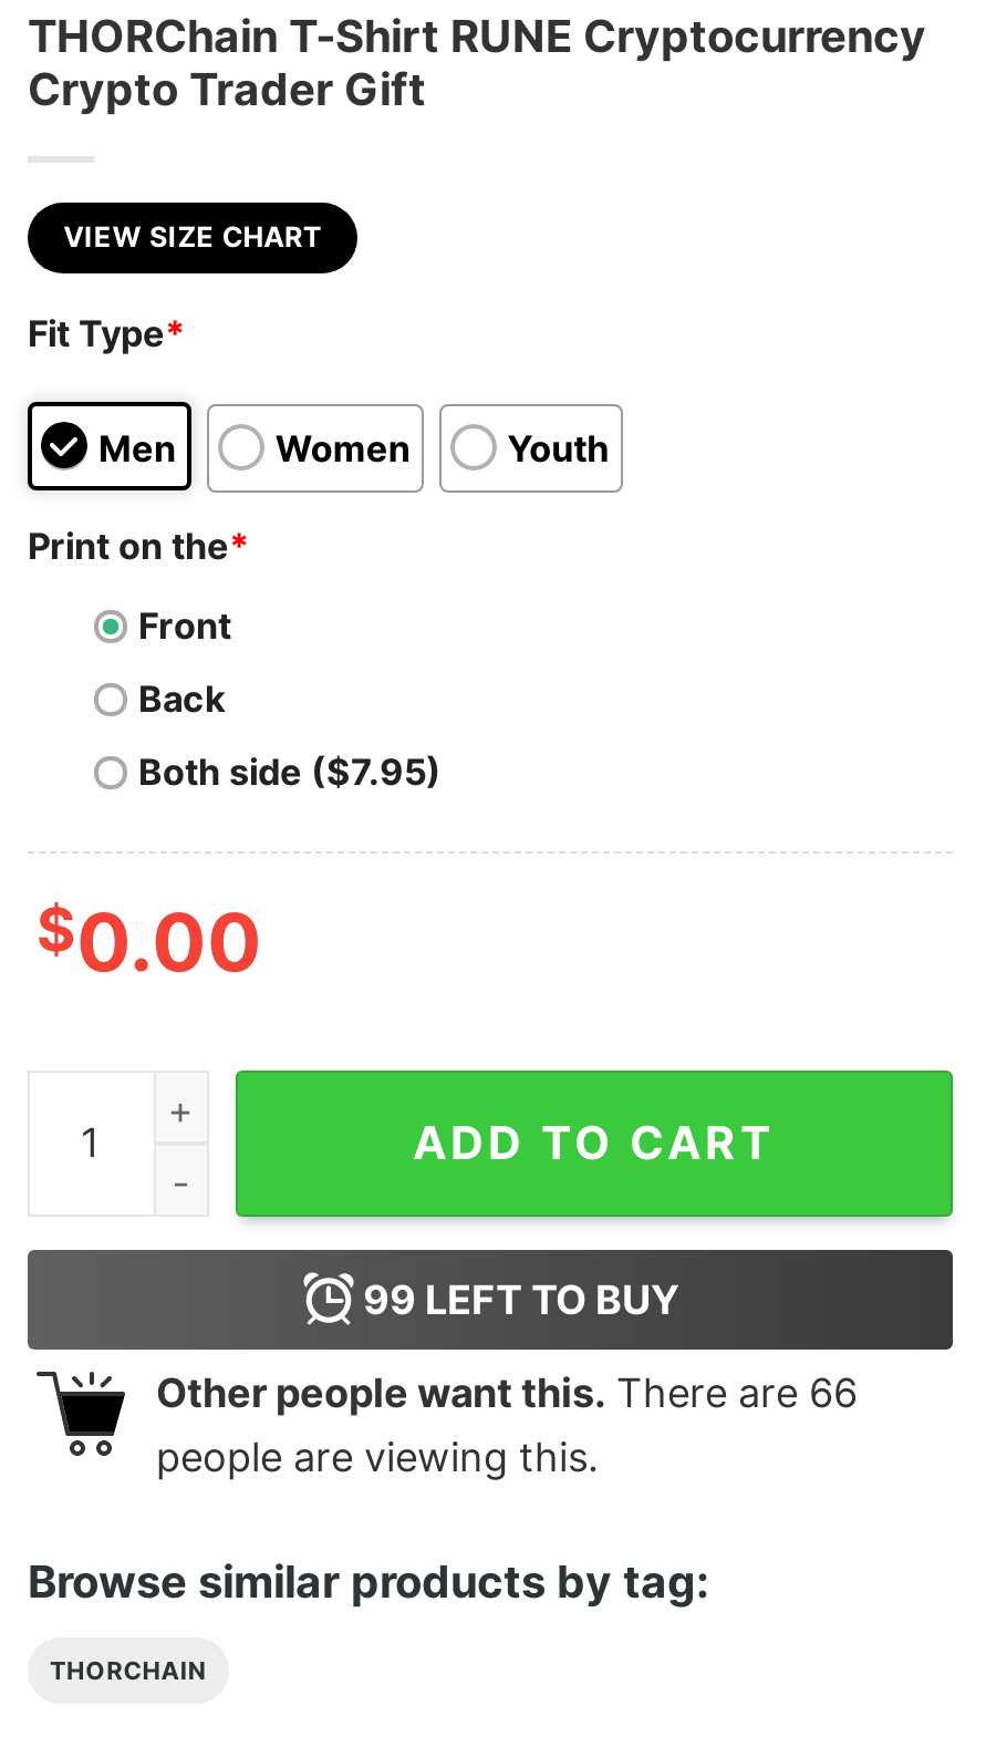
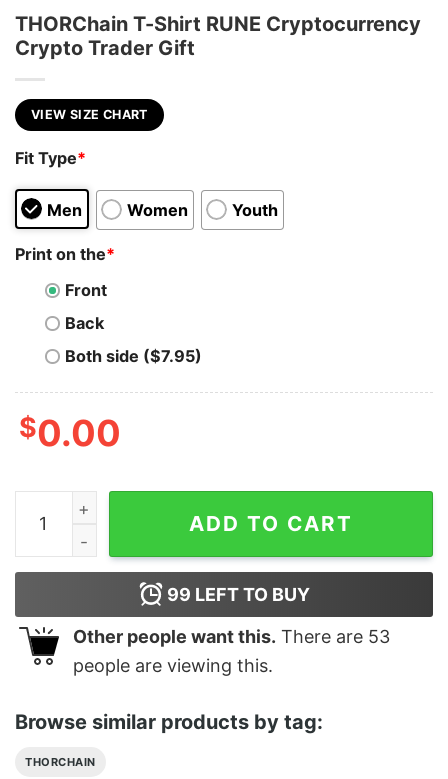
[156,1369,858,1416] Other people want this. There are 66 -> [73,626,390,647] Other people want this. There are 53

